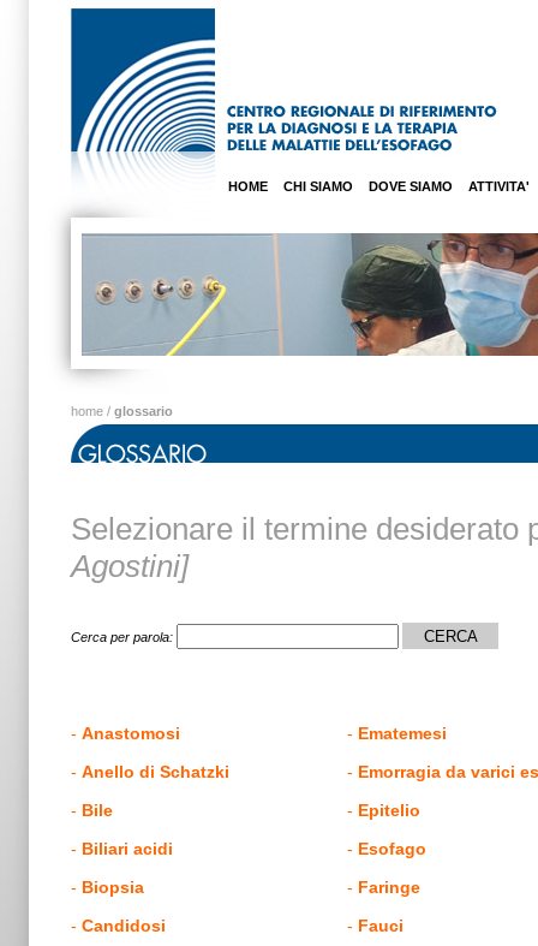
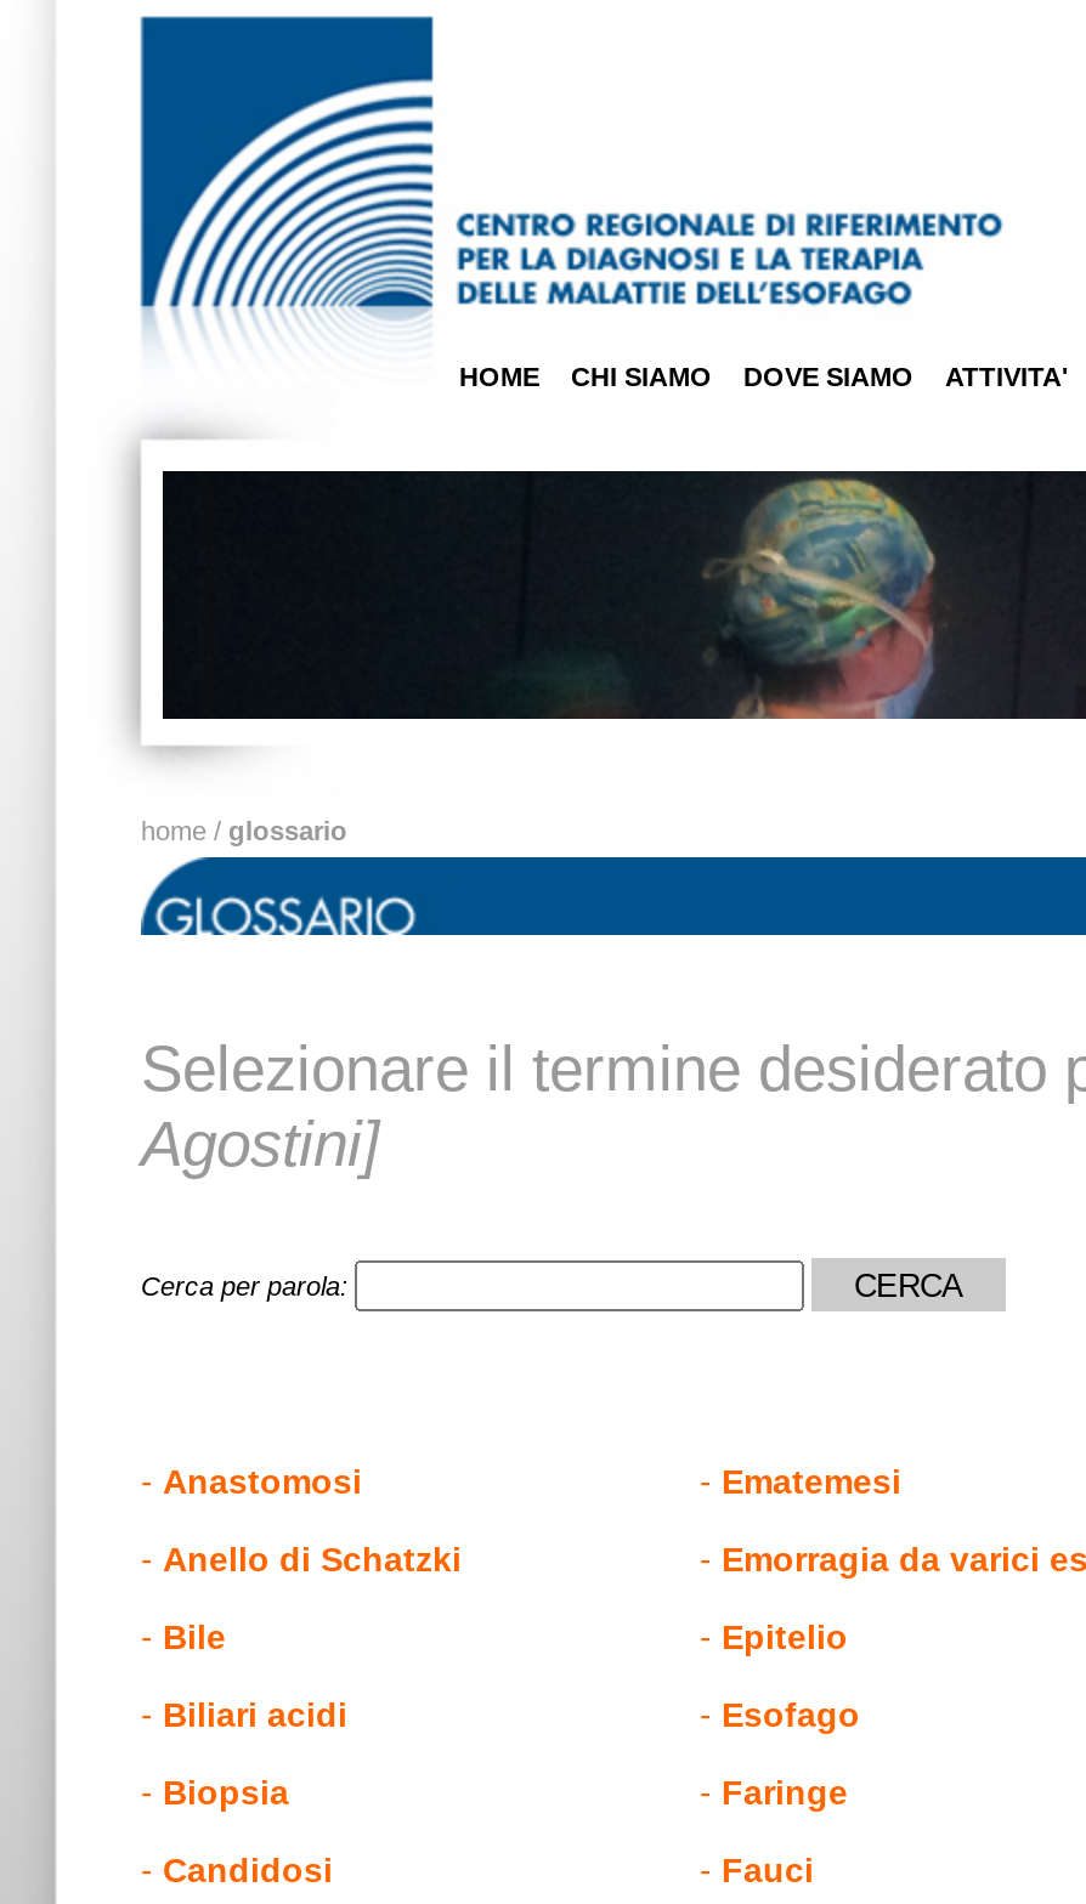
[82,232,534,357] [image] -> [163,469,1079,721] [image]

